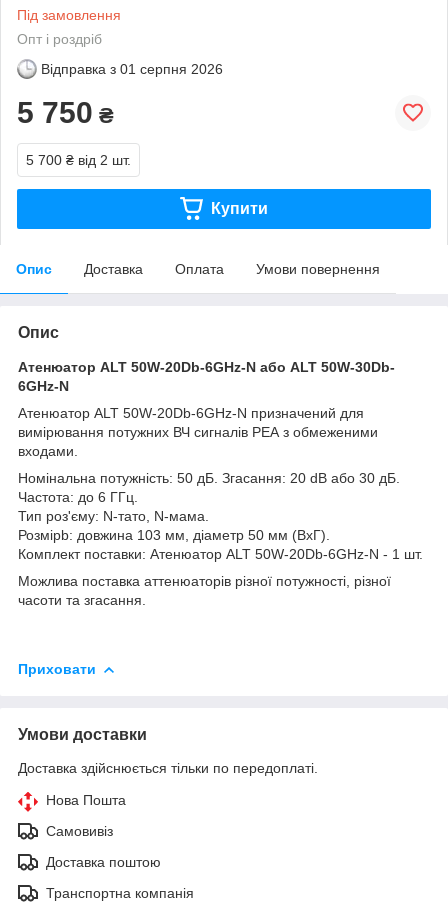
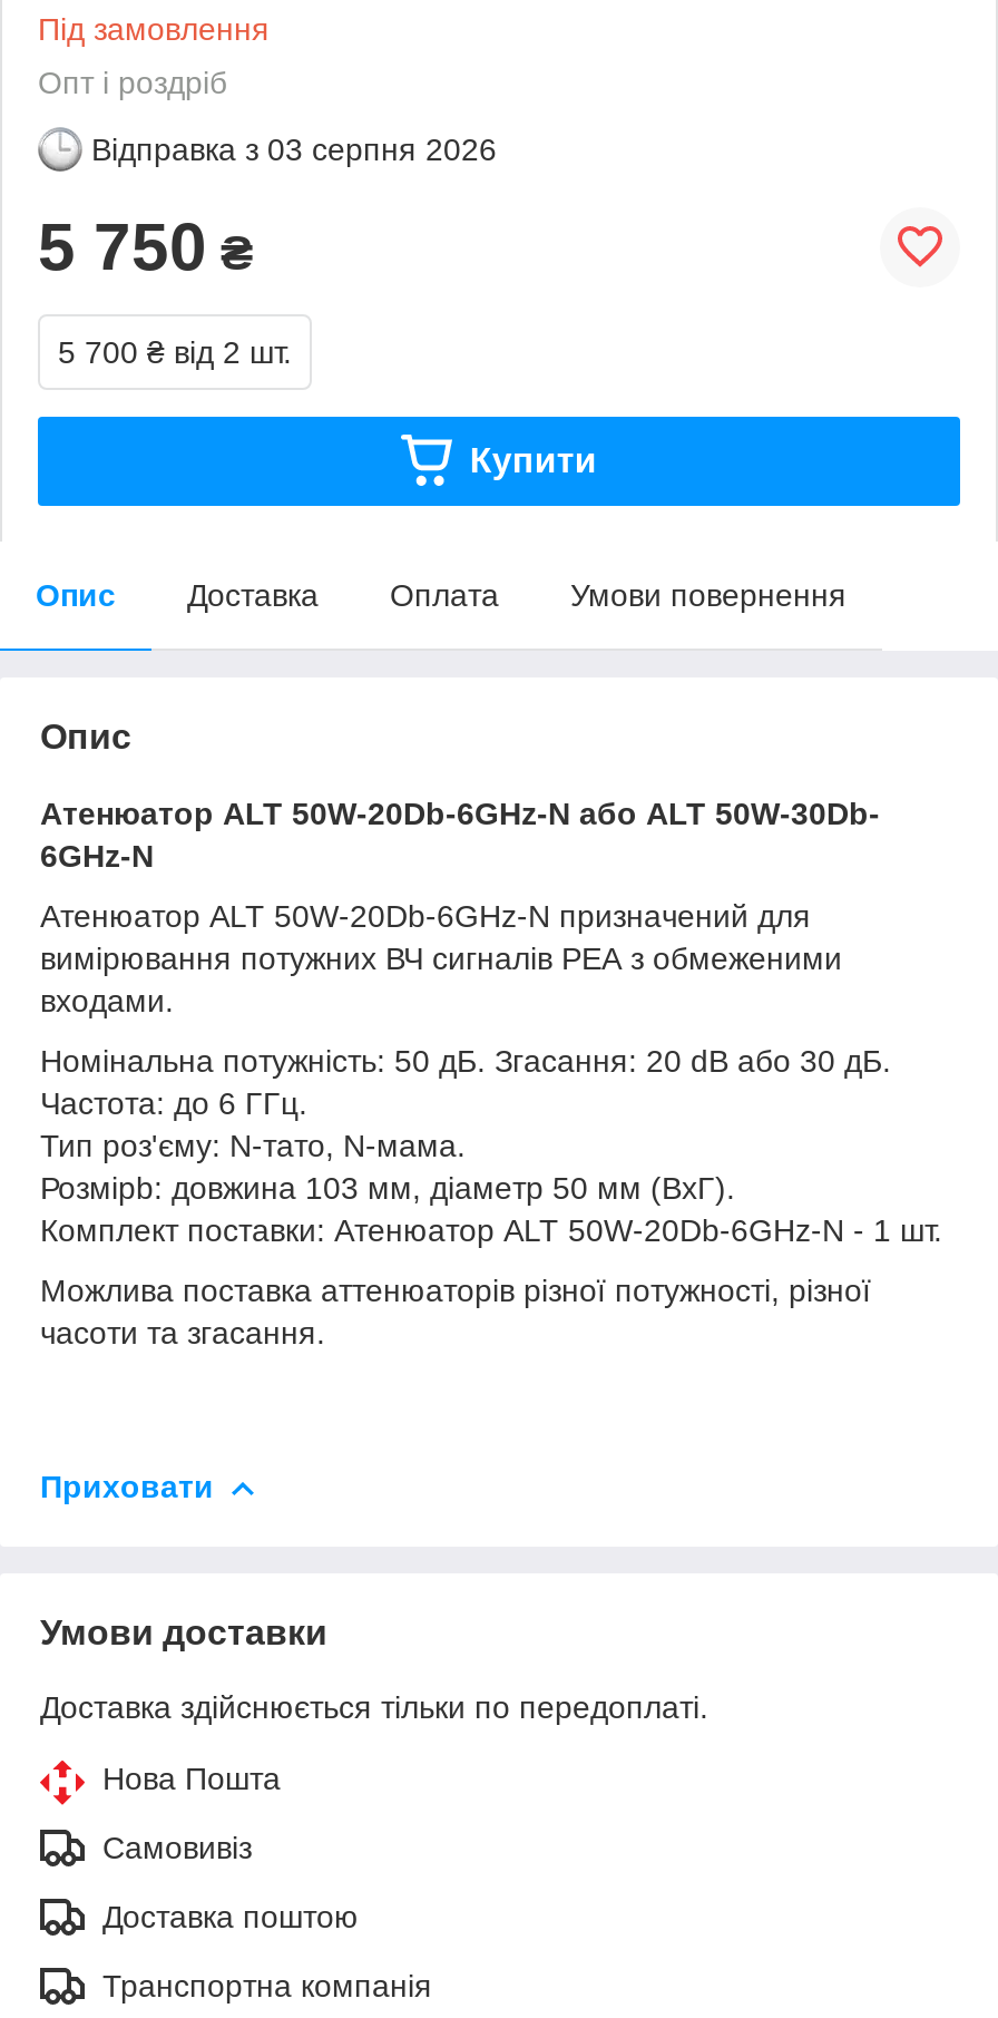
[41,61,223,77] Відправка з 01 серпня 2026 -> [91,131,497,167] Відправка з 03 серпня 2026

